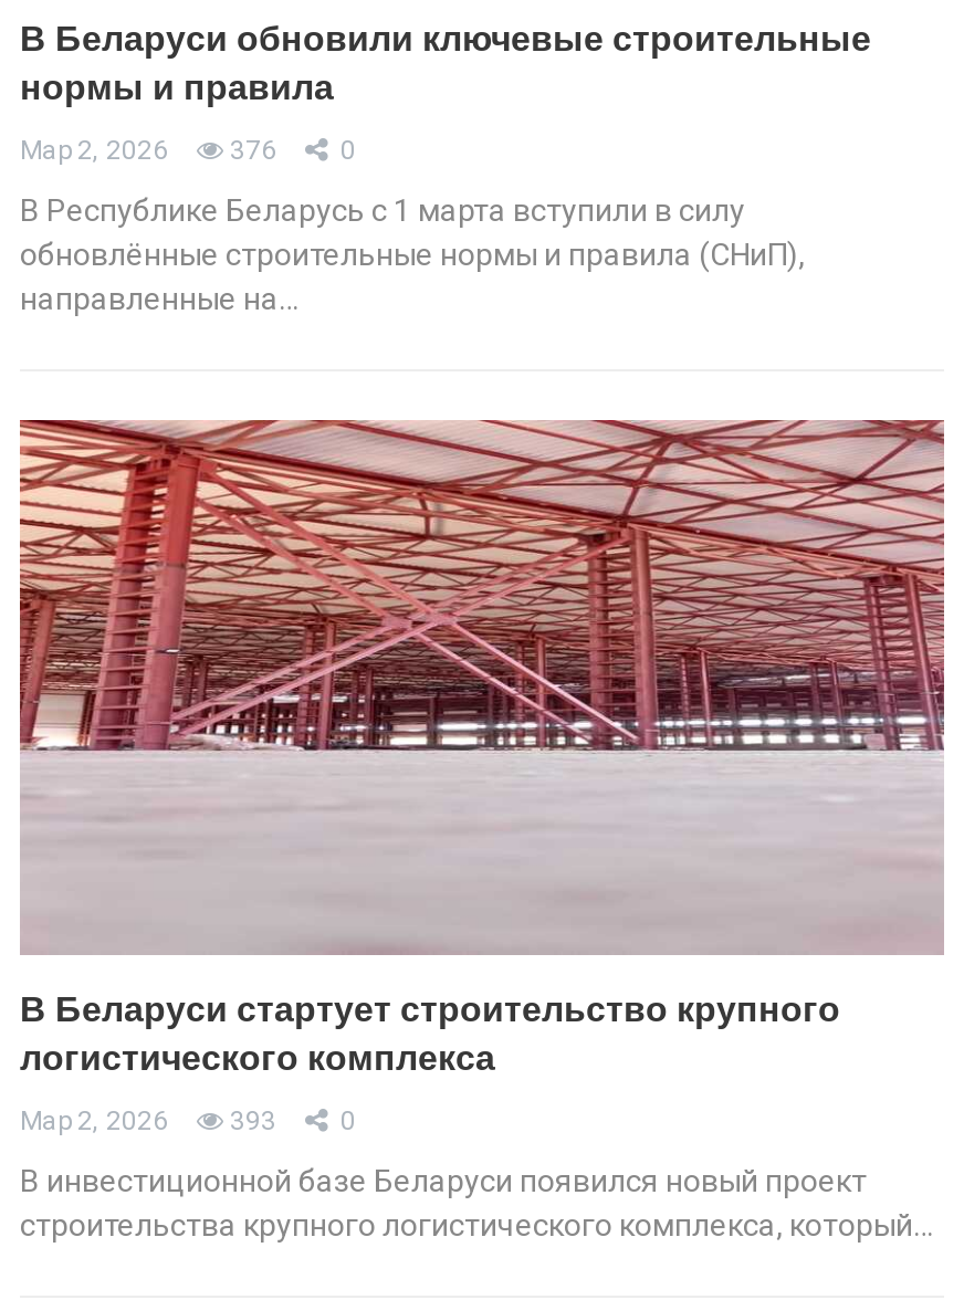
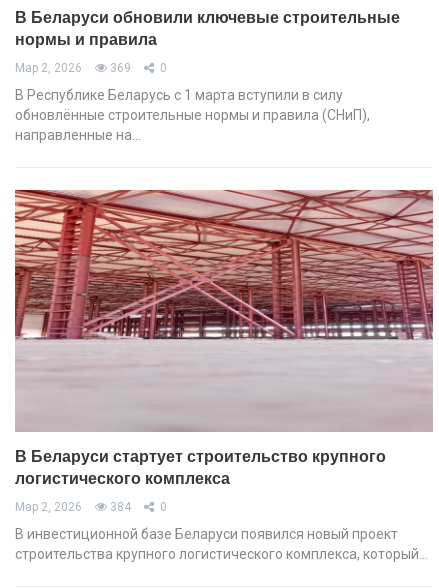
[20,134,356,165] Мар 2, 2026 376 0 -> [15,61,167,75] Мар 2, 2026 369 0
[20,1106,356,1137] Мар 2, 2026 393 0 -> [15,500,167,514] Мар 2, 2026 384 0

